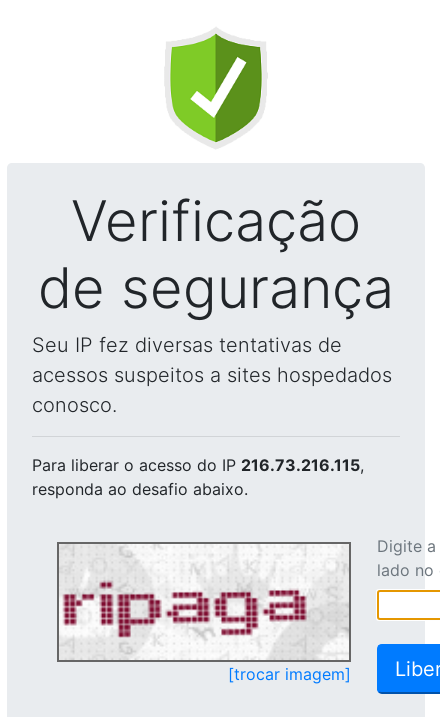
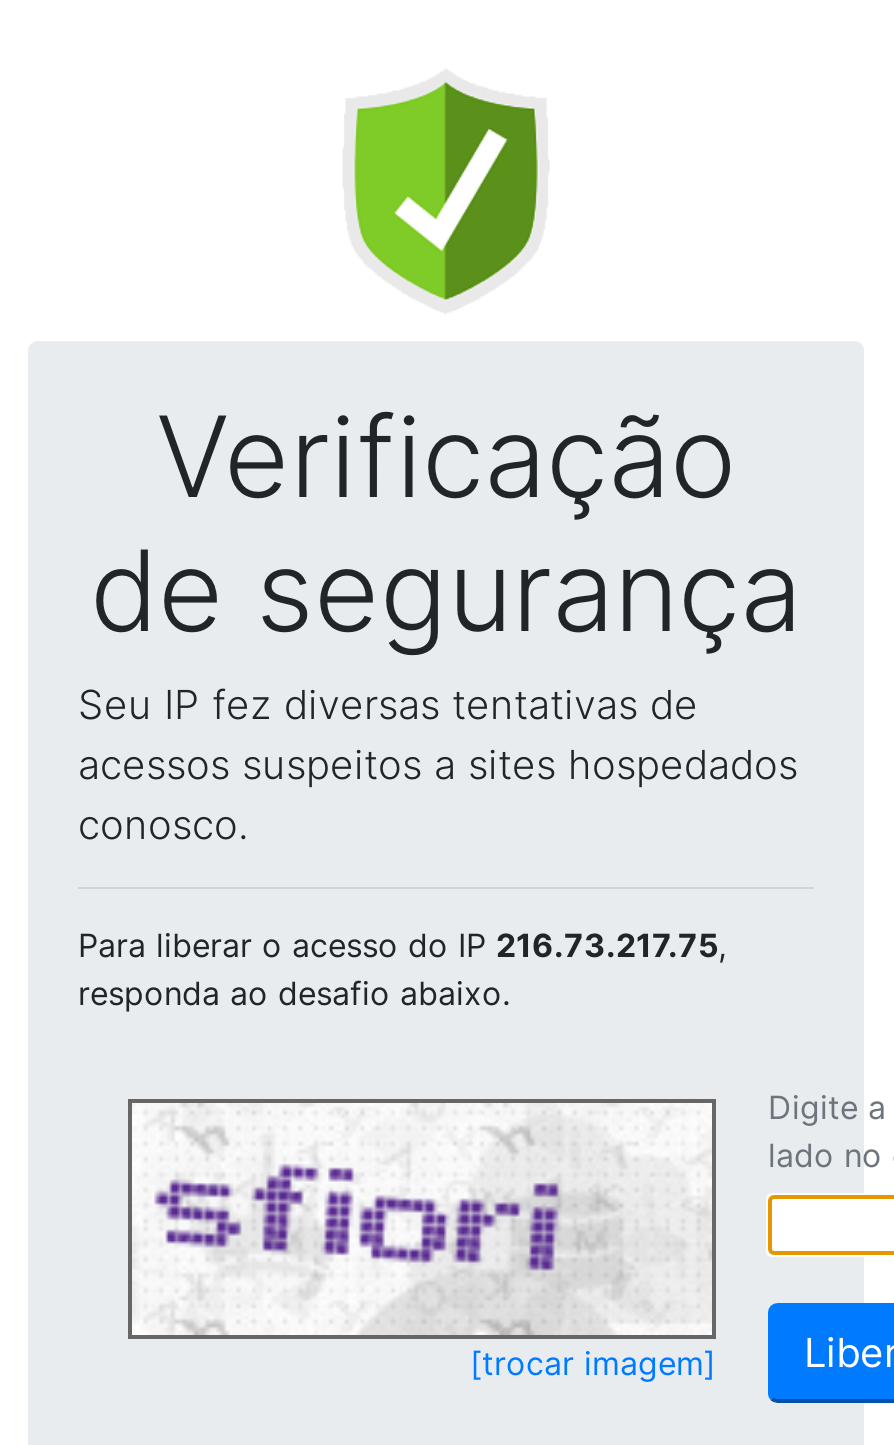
[32,455,364,475] Para liberar o acesso do IP 216.73.216.115, -> [78,925,726,965] Para liberar o acesso do IP 216.73.217.75,
[62,547,308,659] [image] -> [138,1109,640,1331] [image]

